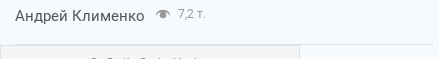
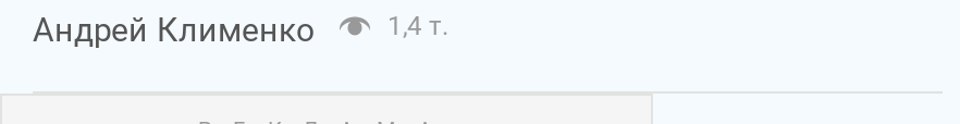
[178,7,206,21] 7,2 т. -> [387,10,448,41] 1,4 т.

